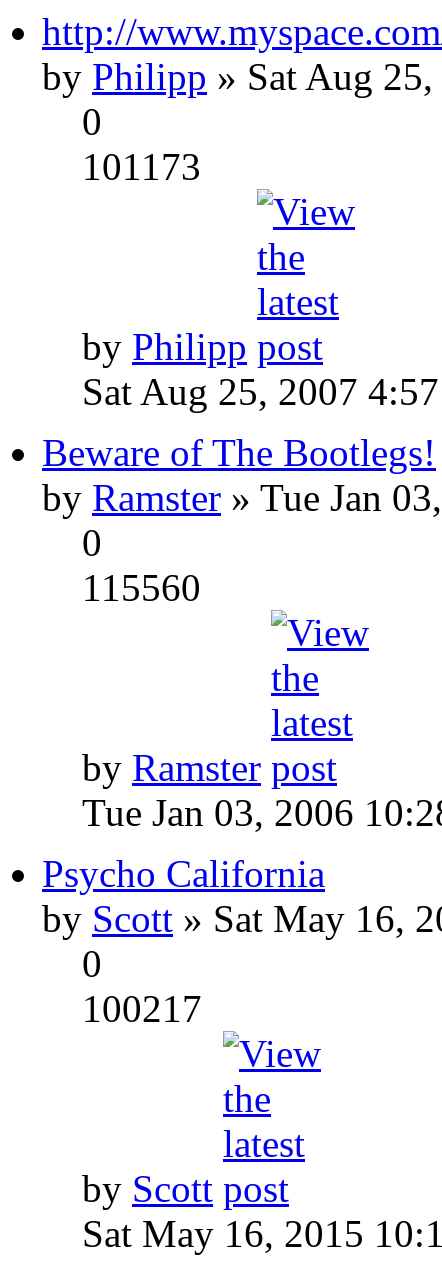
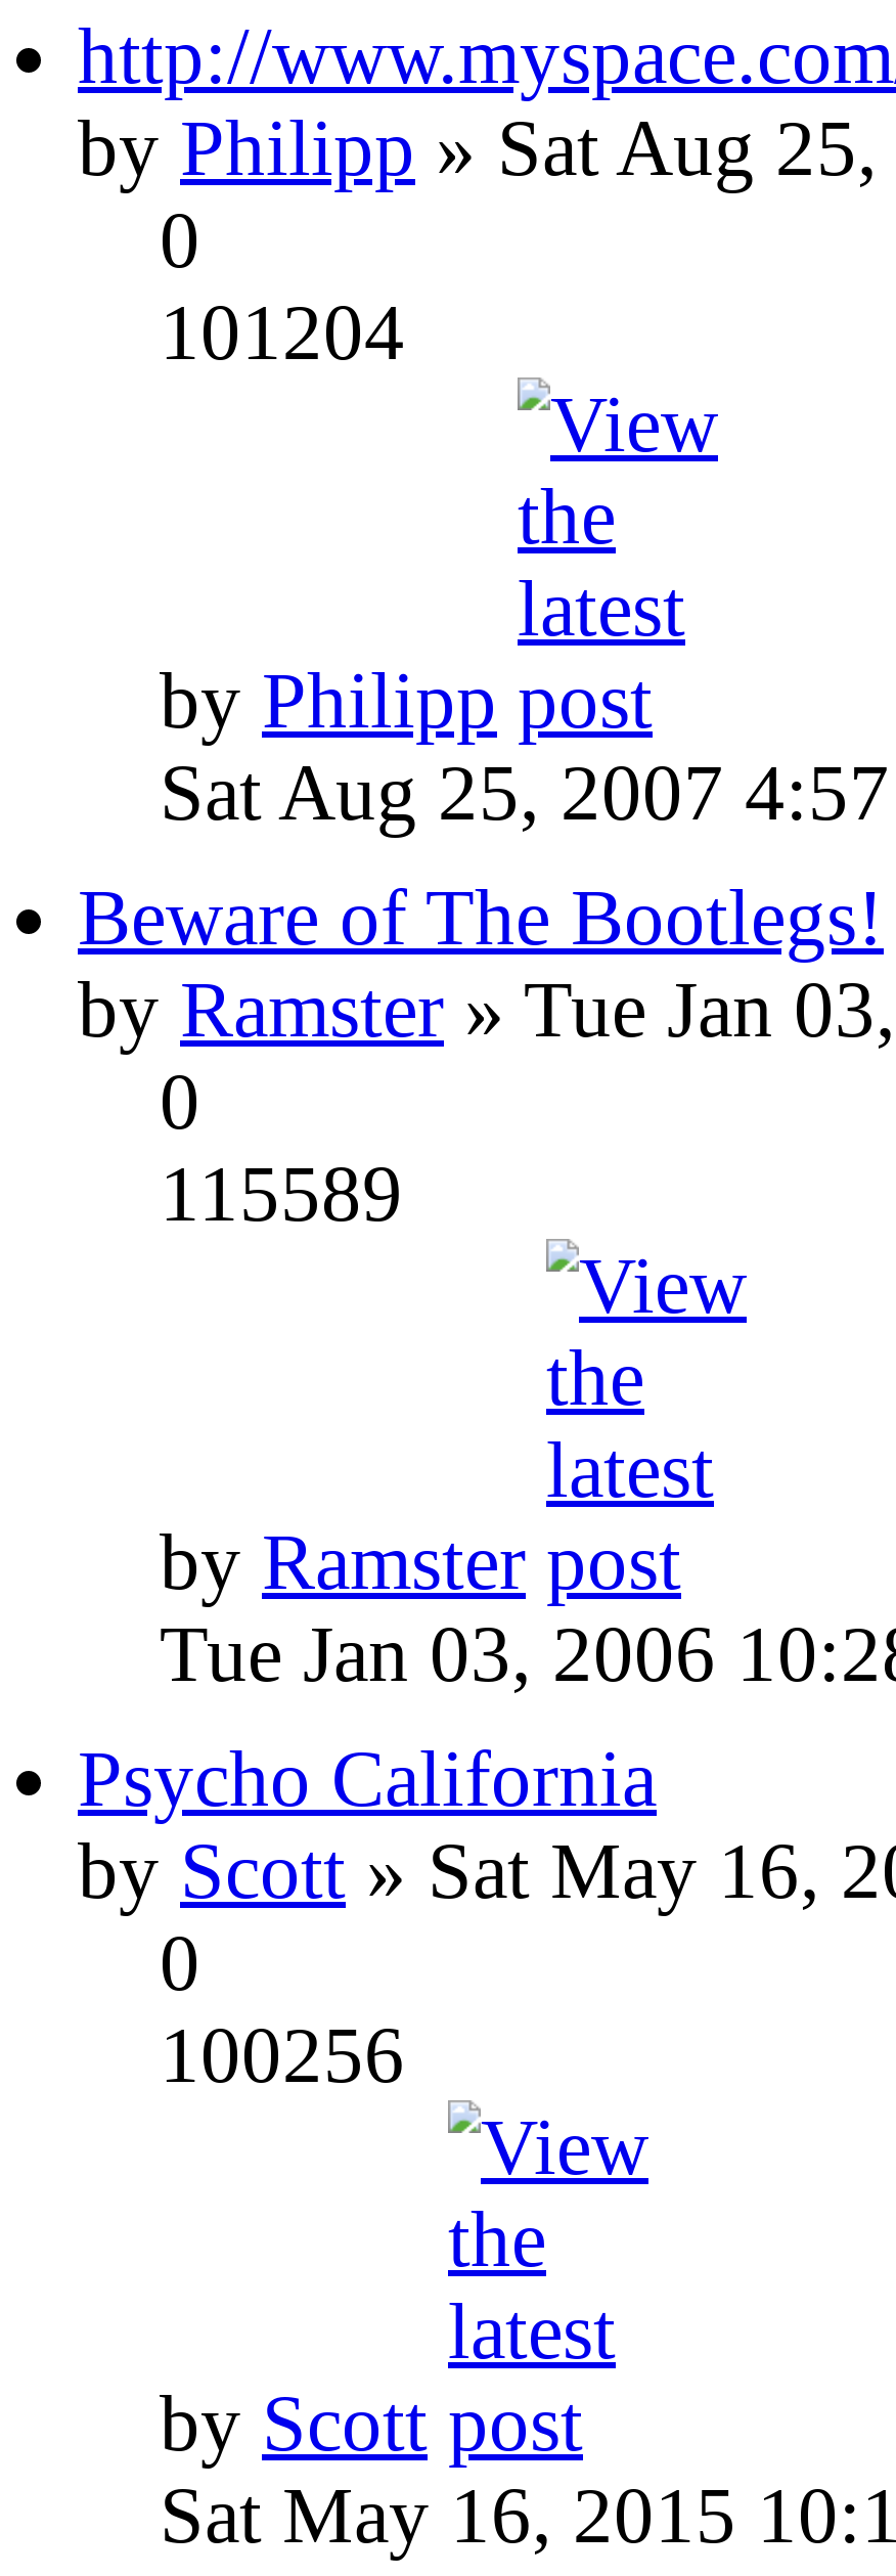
[82,145,201,188] 101173 -> [160,287,405,375] 101204
[82,566,201,609] 115560 -> [160,1148,403,1236] 115589
[82,987,202,1030] 100217 -> [160,2010,405,2098] 100256

